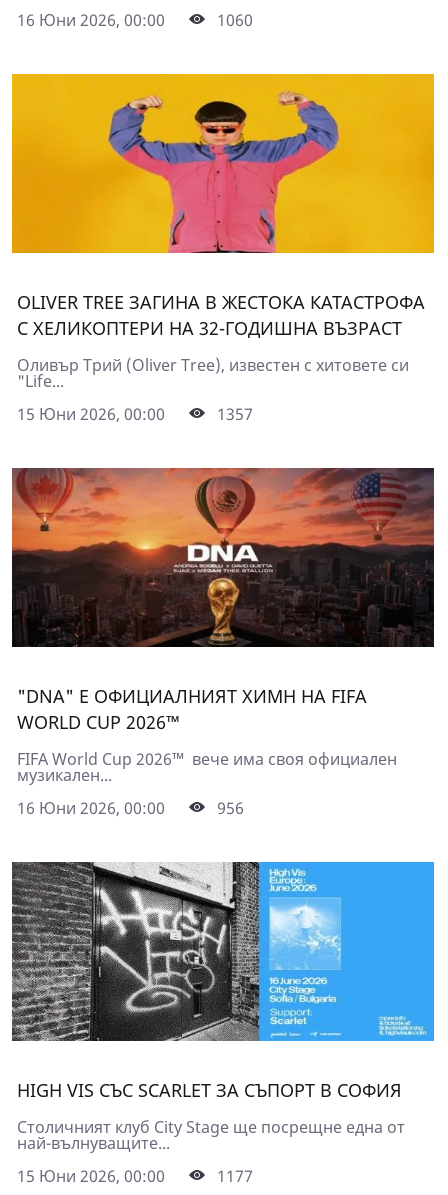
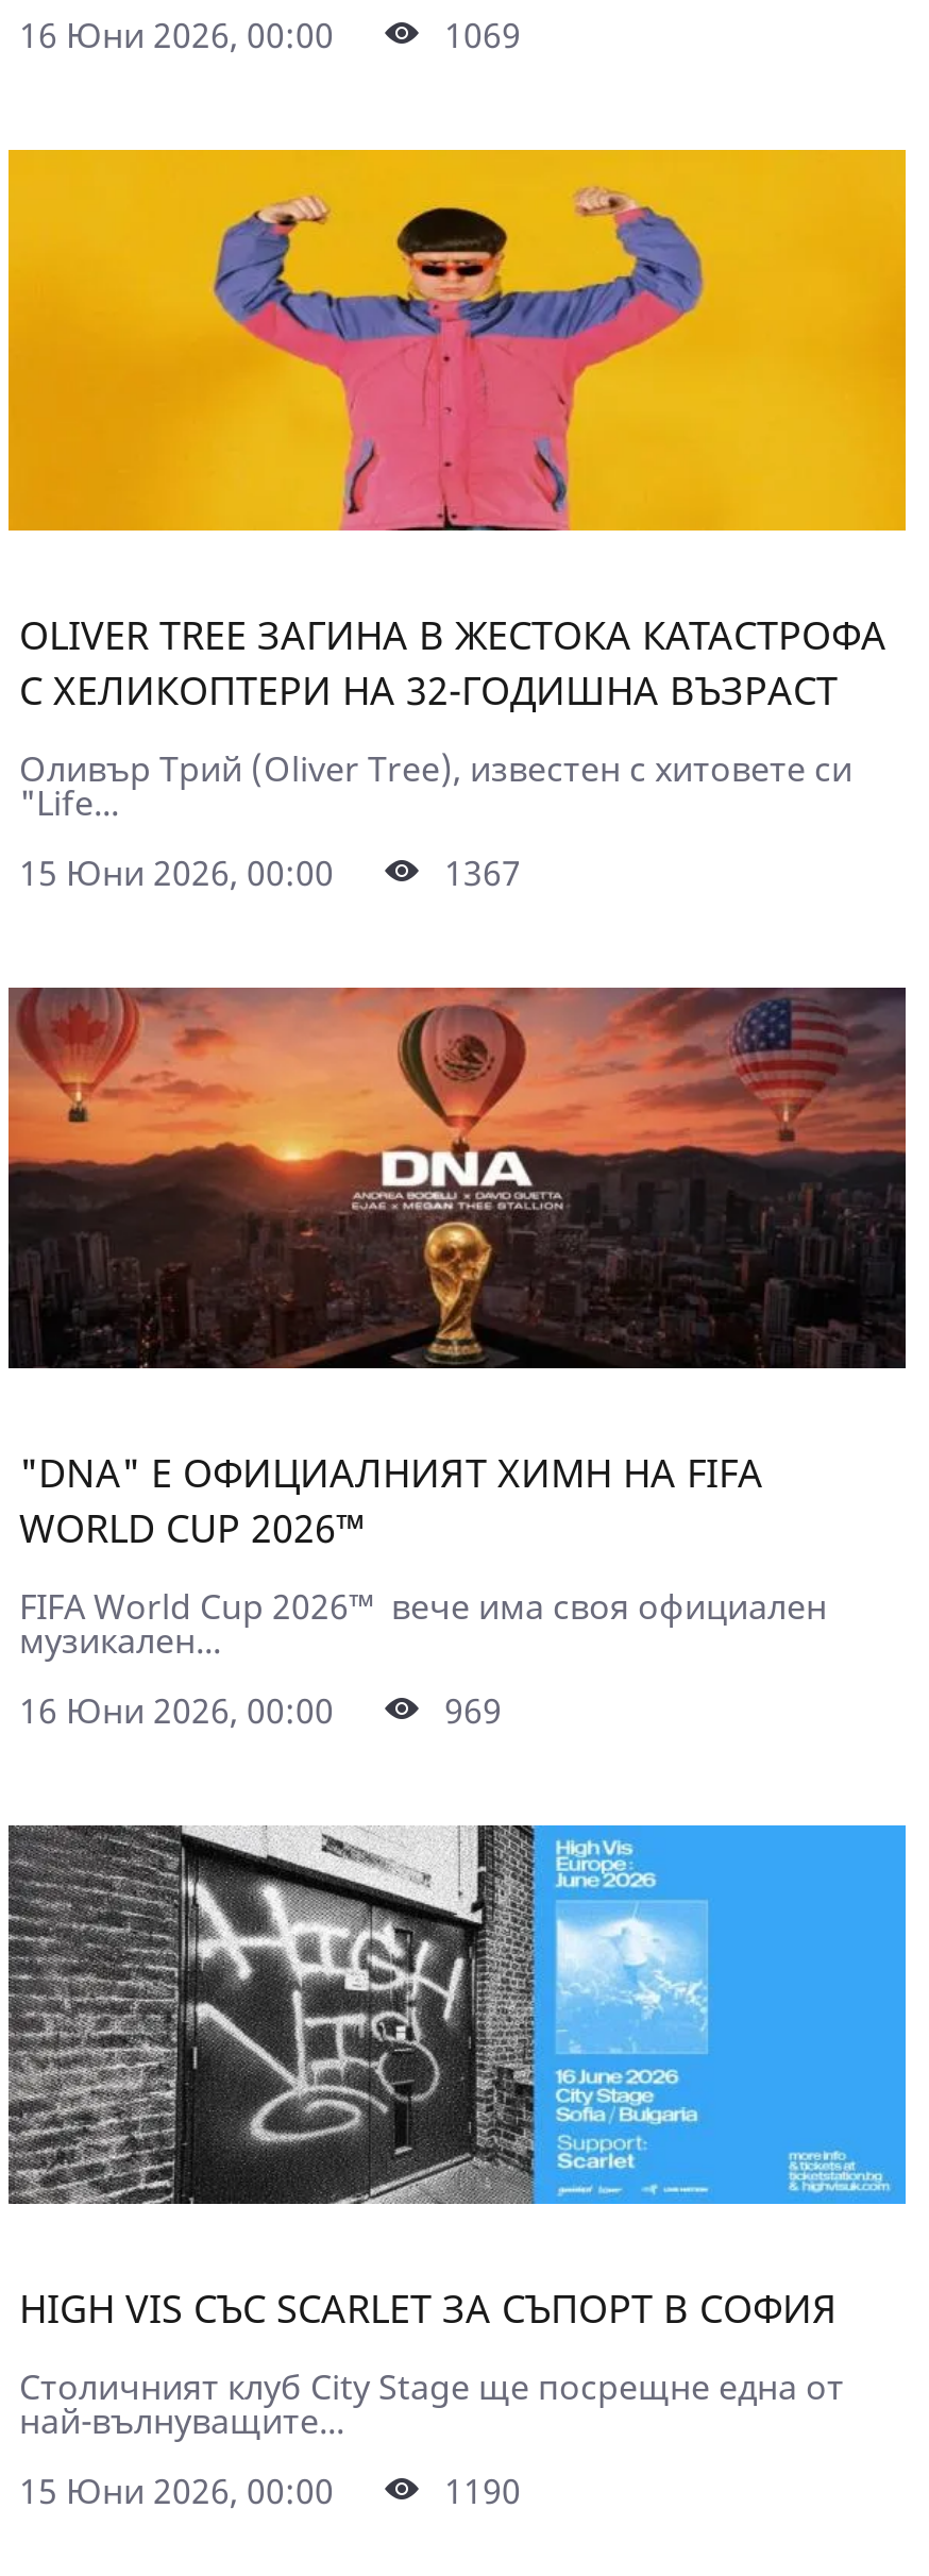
[217,9,253,31] 1060 -> [444,11,521,58] 1069
[217,403,253,425] 1357 -> [444,849,521,896] 1367
[217,797,244,819] 956 -> [444,1687,502,1733] 969
[217,1165,253,1187] 1177 -> [444,2469,521,2516] 1190

